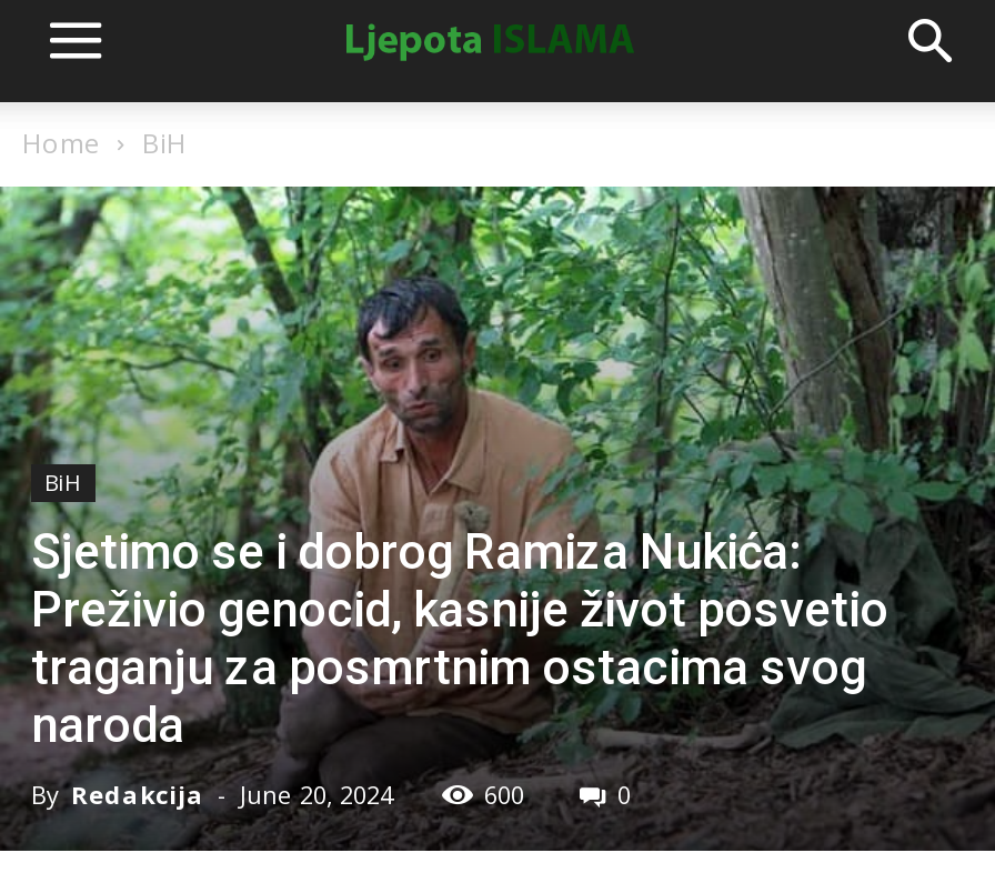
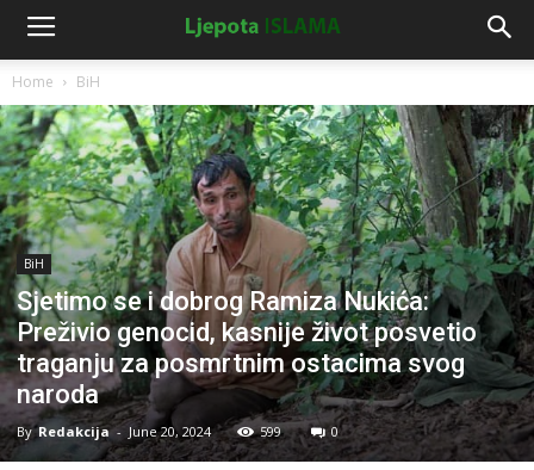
[484,778,524,811] 600 -> [260,423,281,440] 599

